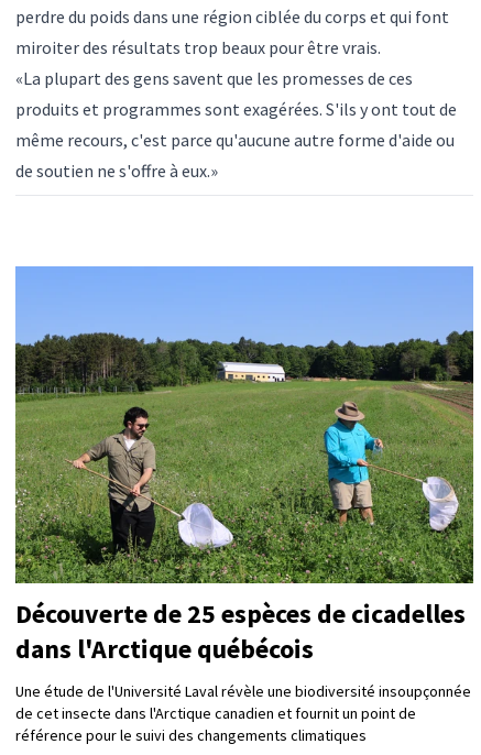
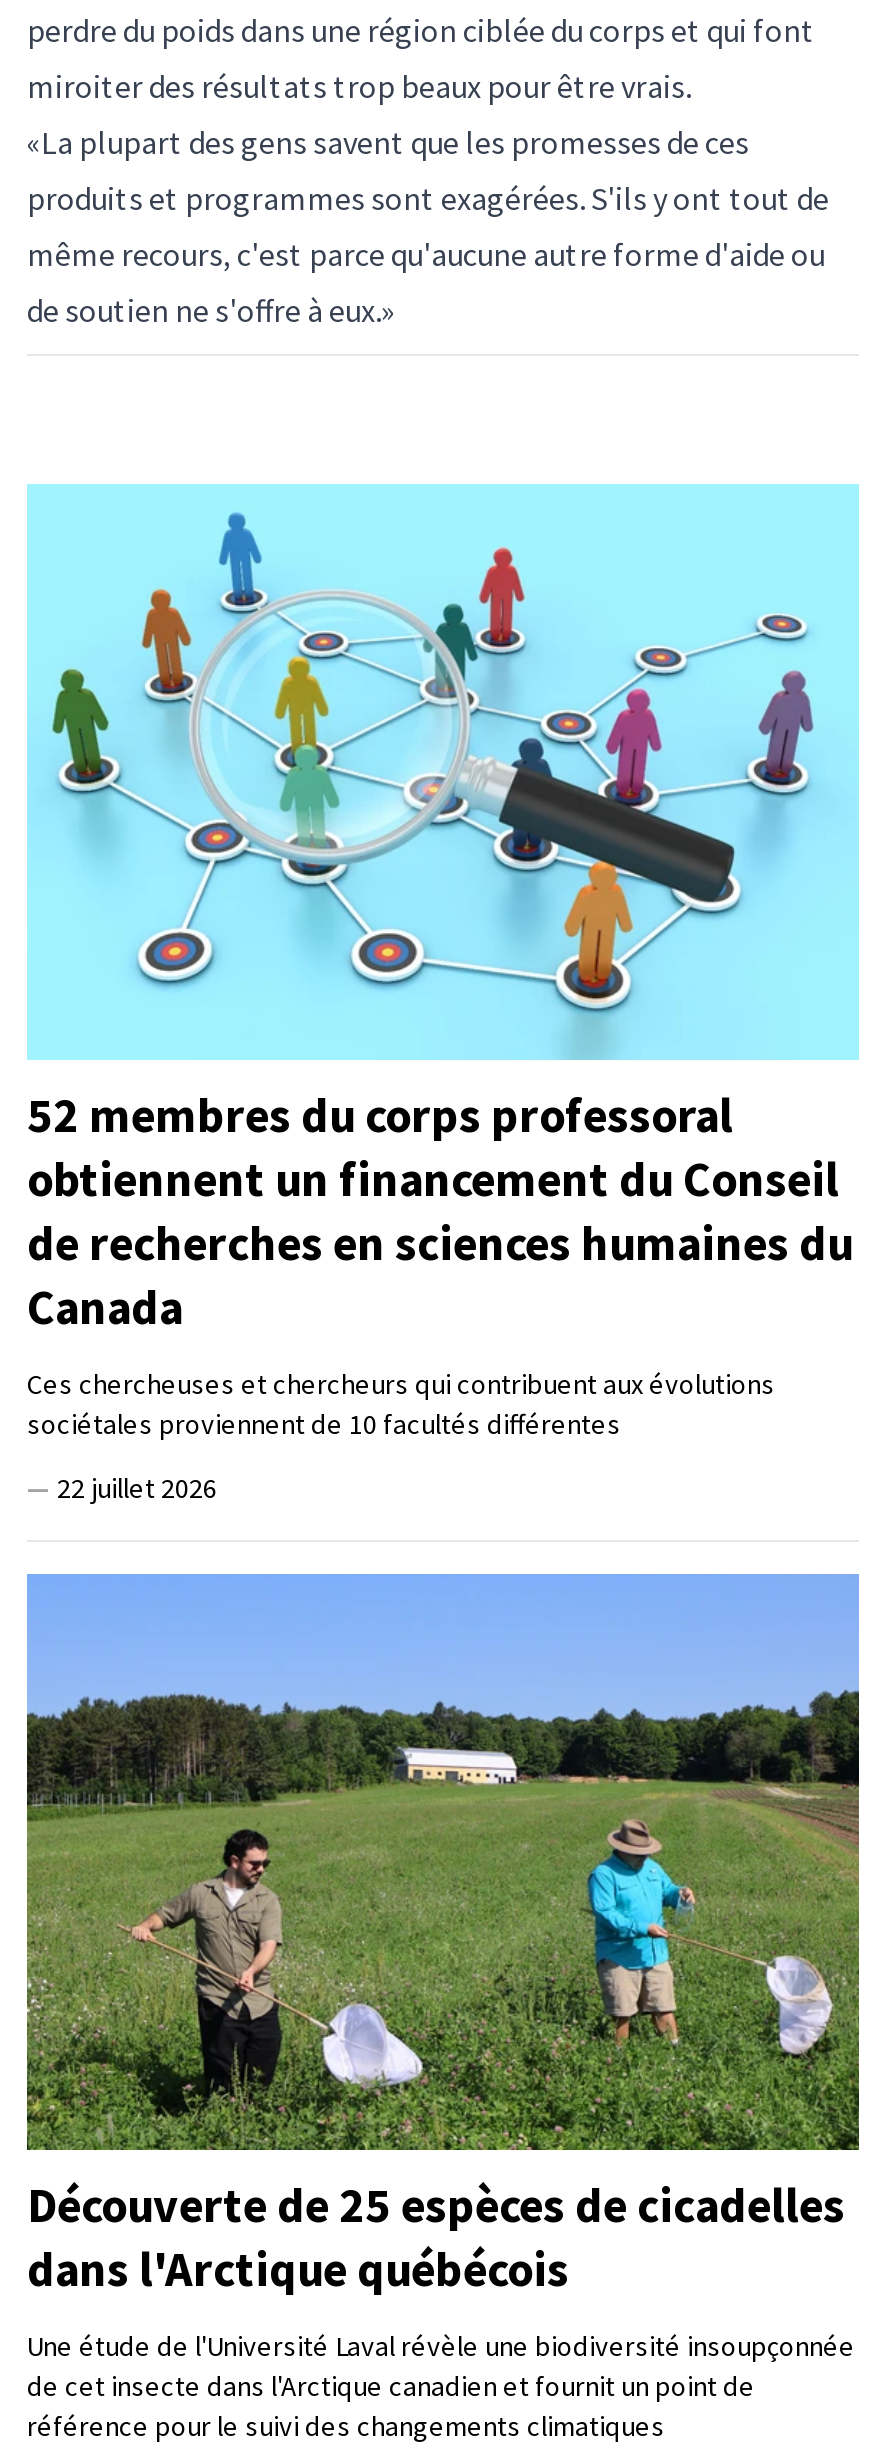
none -> [27,484,859,1506] [image] | 52 membres du corps professoral | obtiennent un financement du Conseil | de recherches en sciences humaines du | Canada | Ces chercheuses et chercheurs qui contribuent aux évolutions | sociétales proviennent de 10 facultés différentes | — 22 juillet 2026

